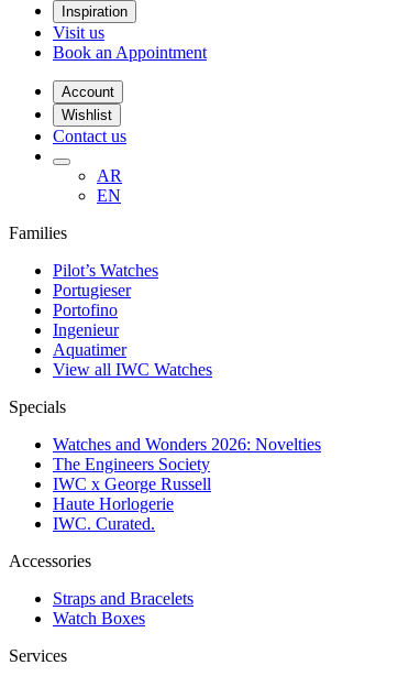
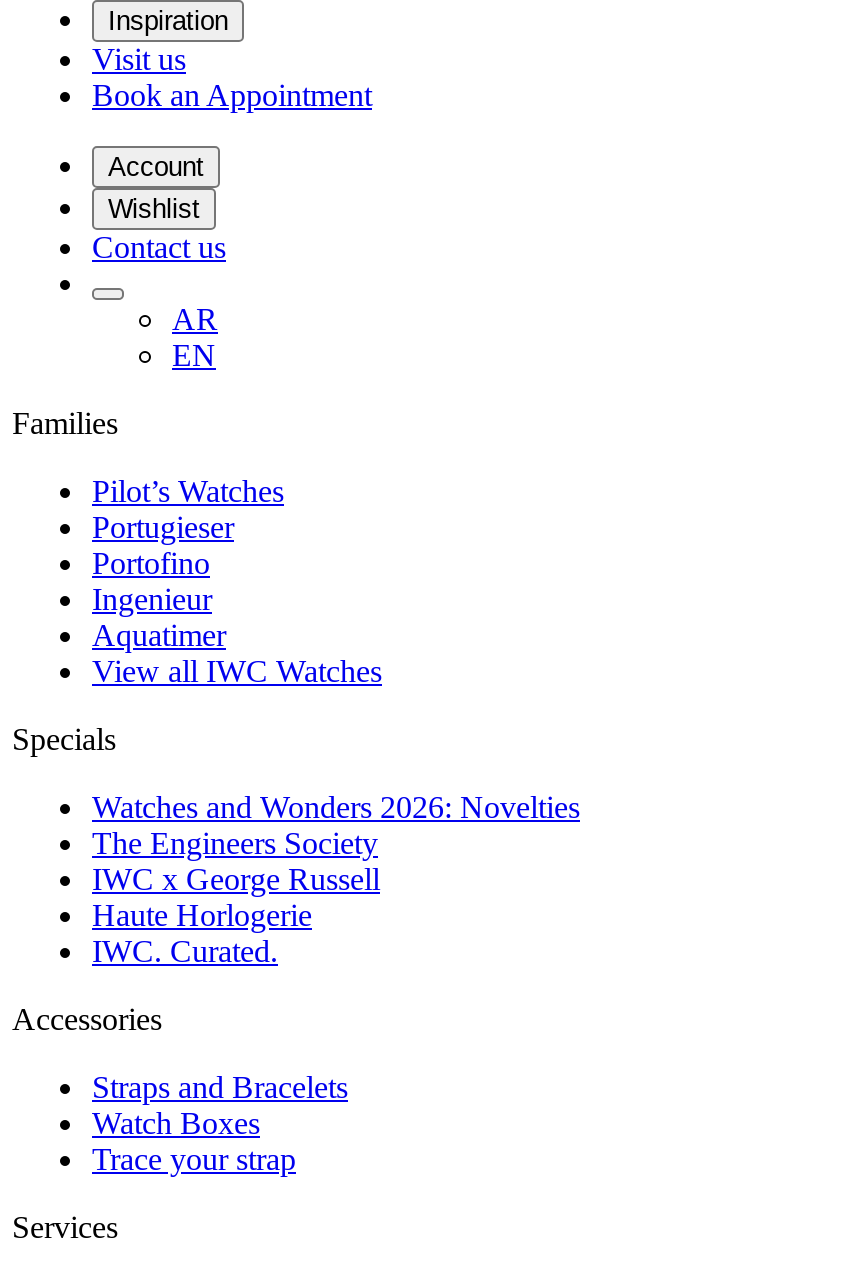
none -> [92,1143,296,1177] Trace your strap

